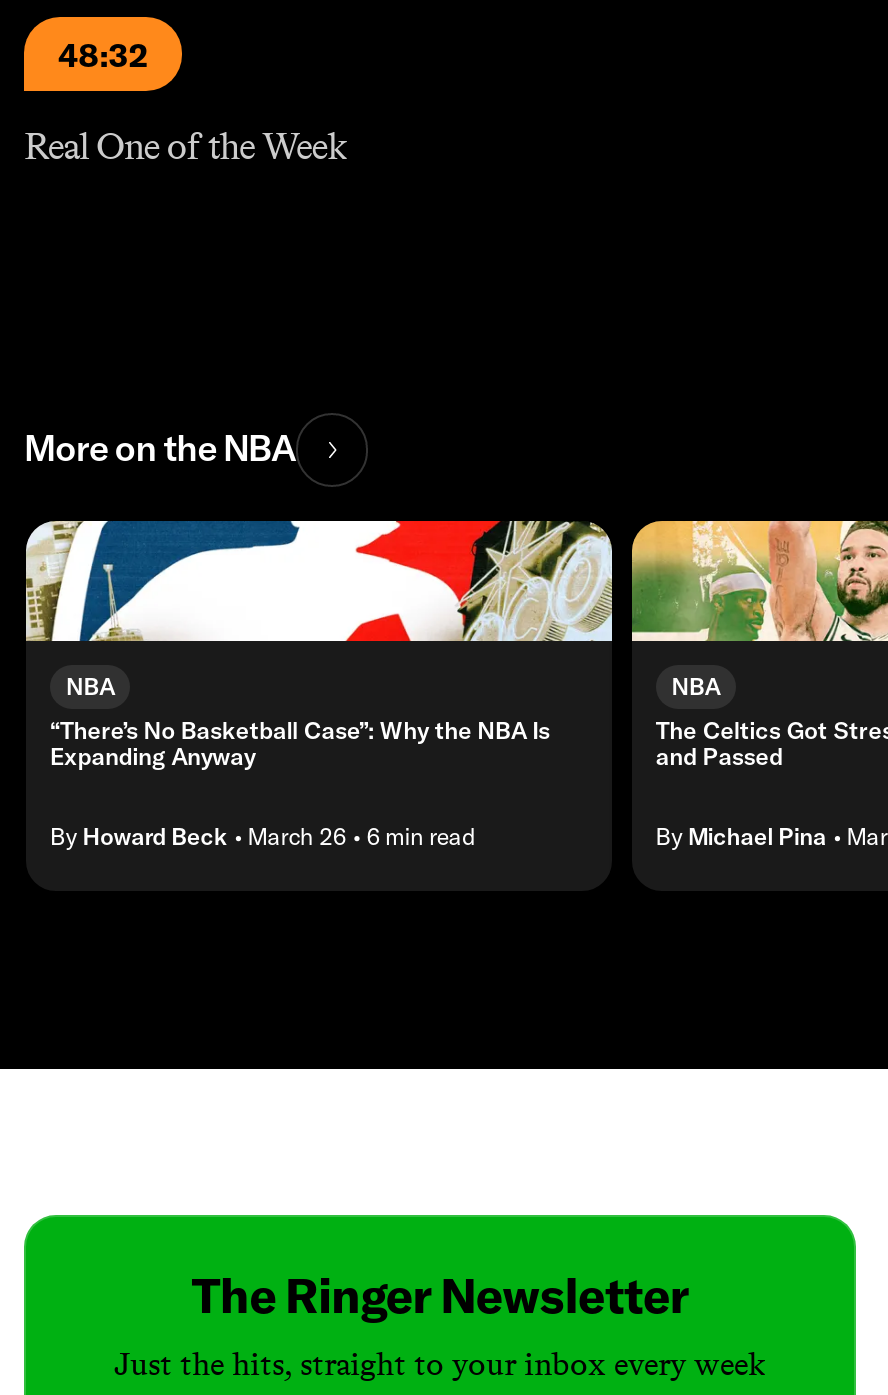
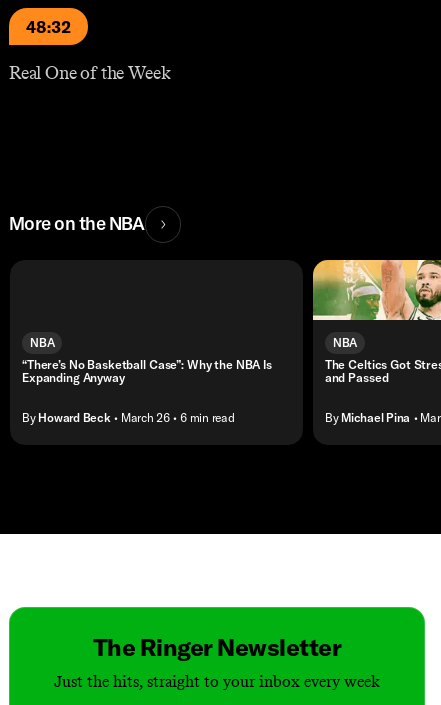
[24,519,614,643] [image] -> none

